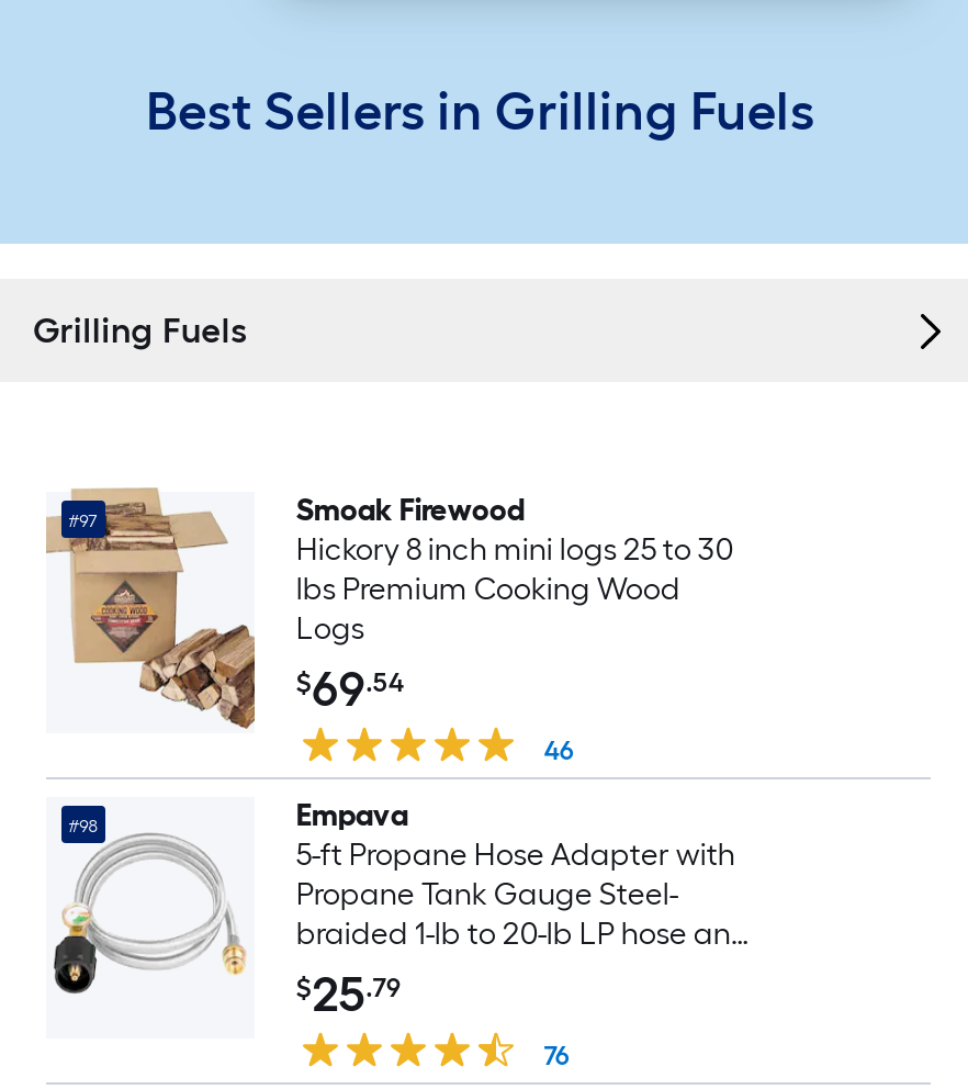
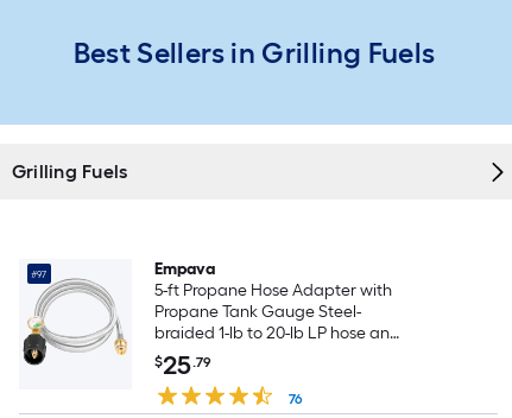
[44,485,733,837] [image] | Smoak Firewood | Hickory 8 inch mini logs 25 to 30 | lbs Premium Cooking Wood | Logs | $69.54 | 46 | #98 -> none

